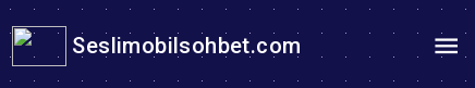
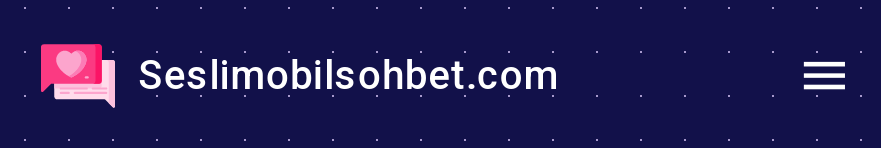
[11,25,68,67] [image] -> [28,39,128,113] [image]

